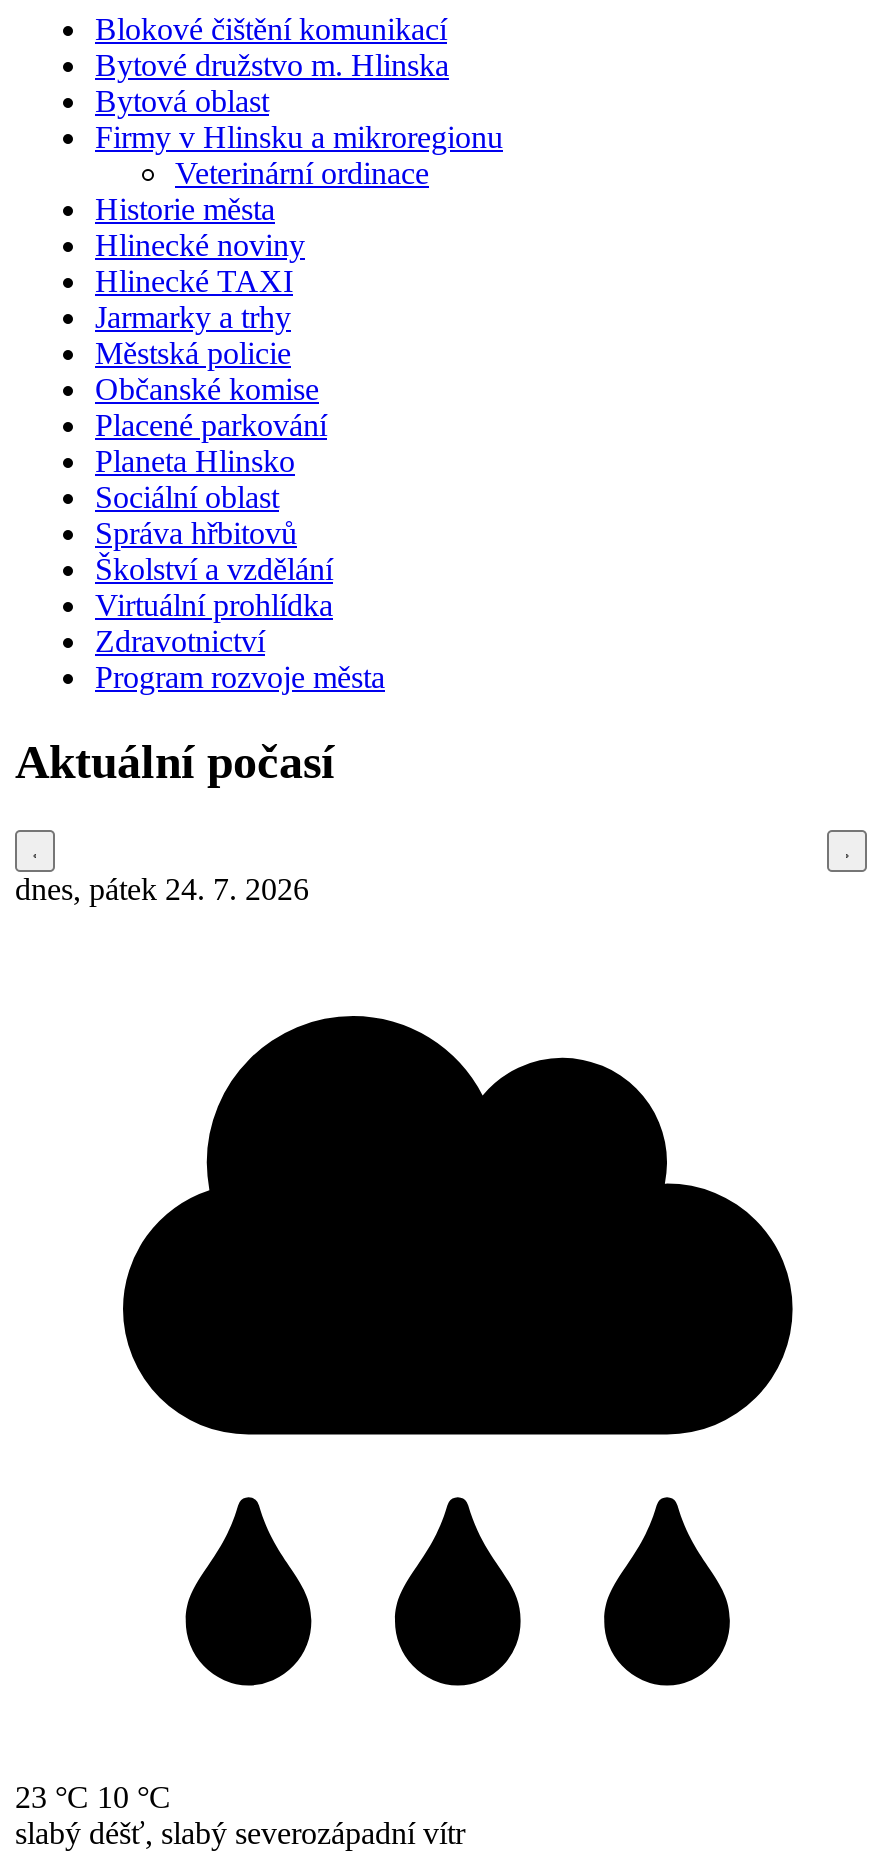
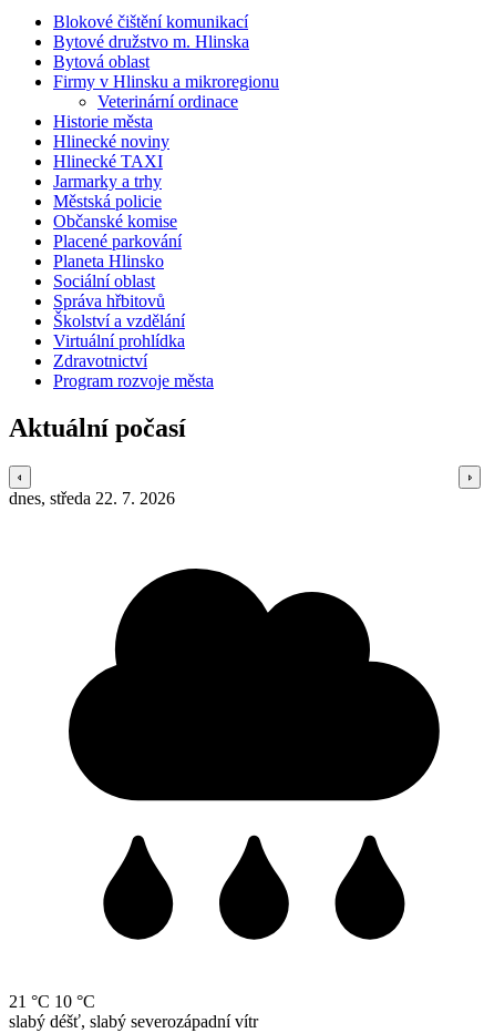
[15,871,309,905] dnes, pátek 24. 7. 2026 -> [9,488,175,507] dnes, středa 22. 7. 2026
[15,1779,171,1813] 23 °C 10 °C -> [9,992,95,1010] 21 °C 10 °C

